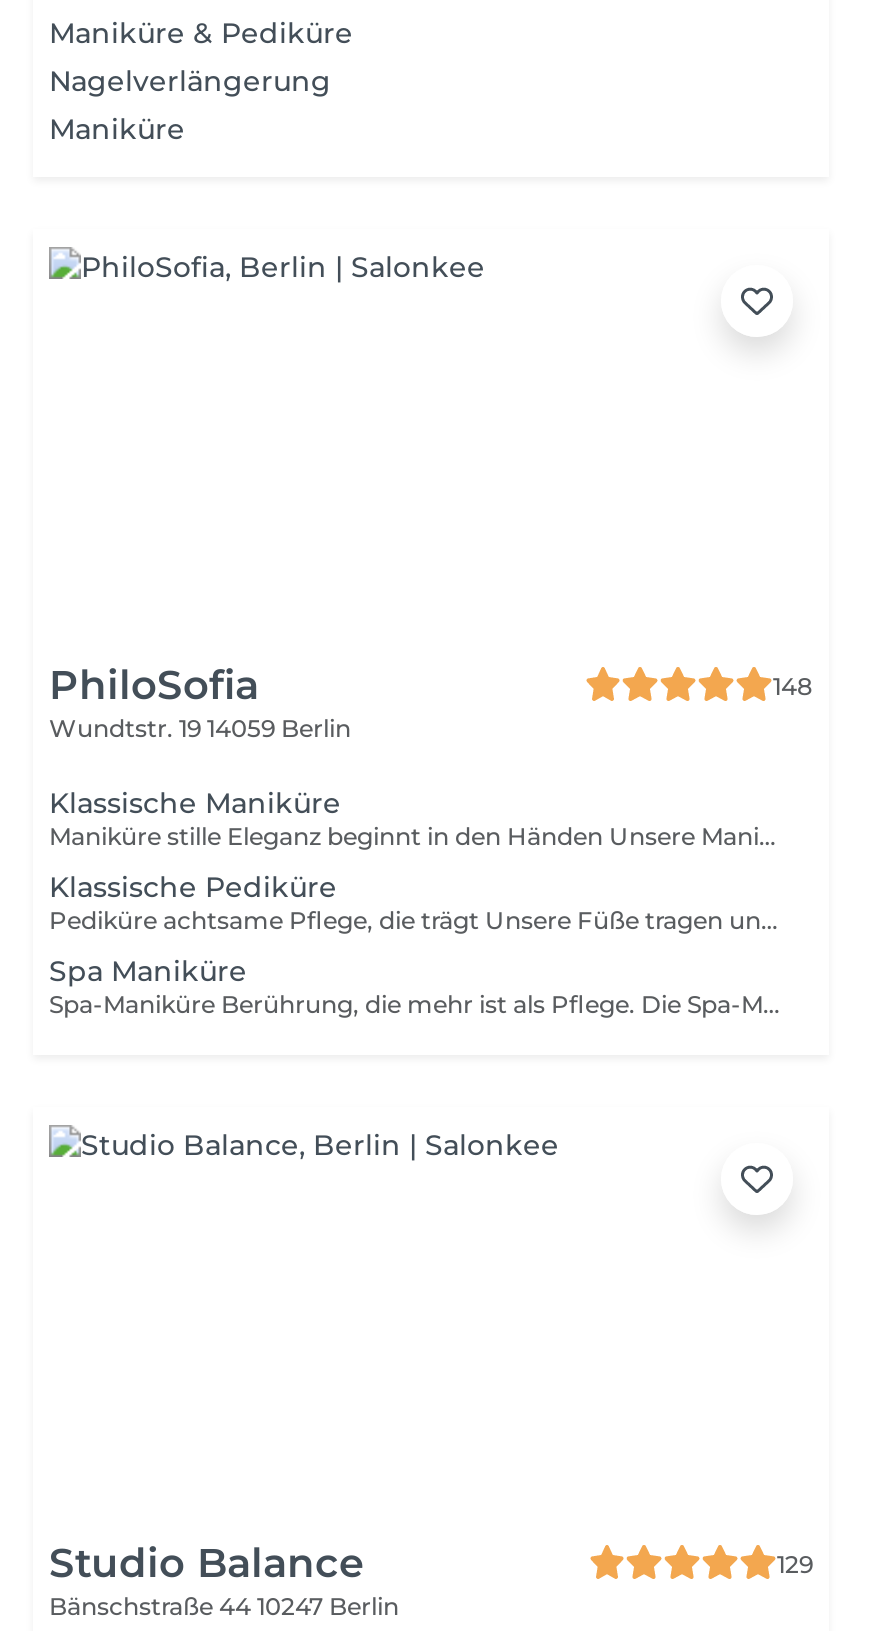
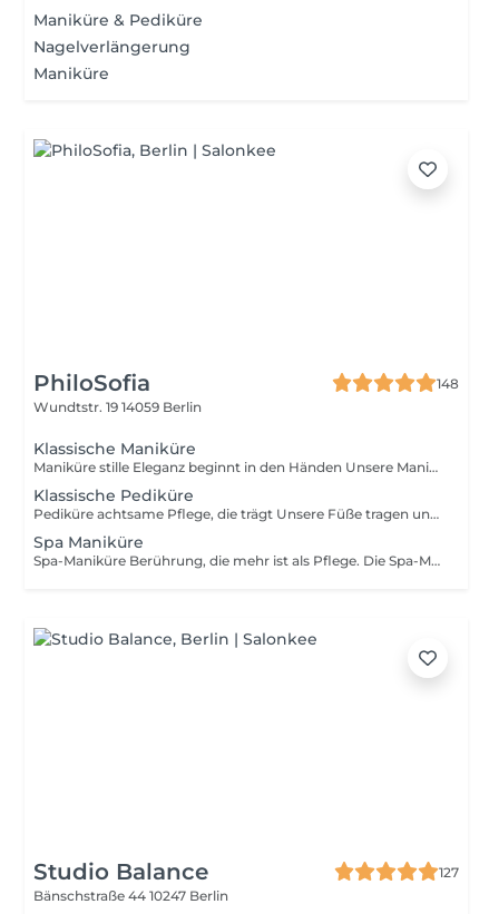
[777,1549,813,1579] 129 -> [439,864,459,881] 127

